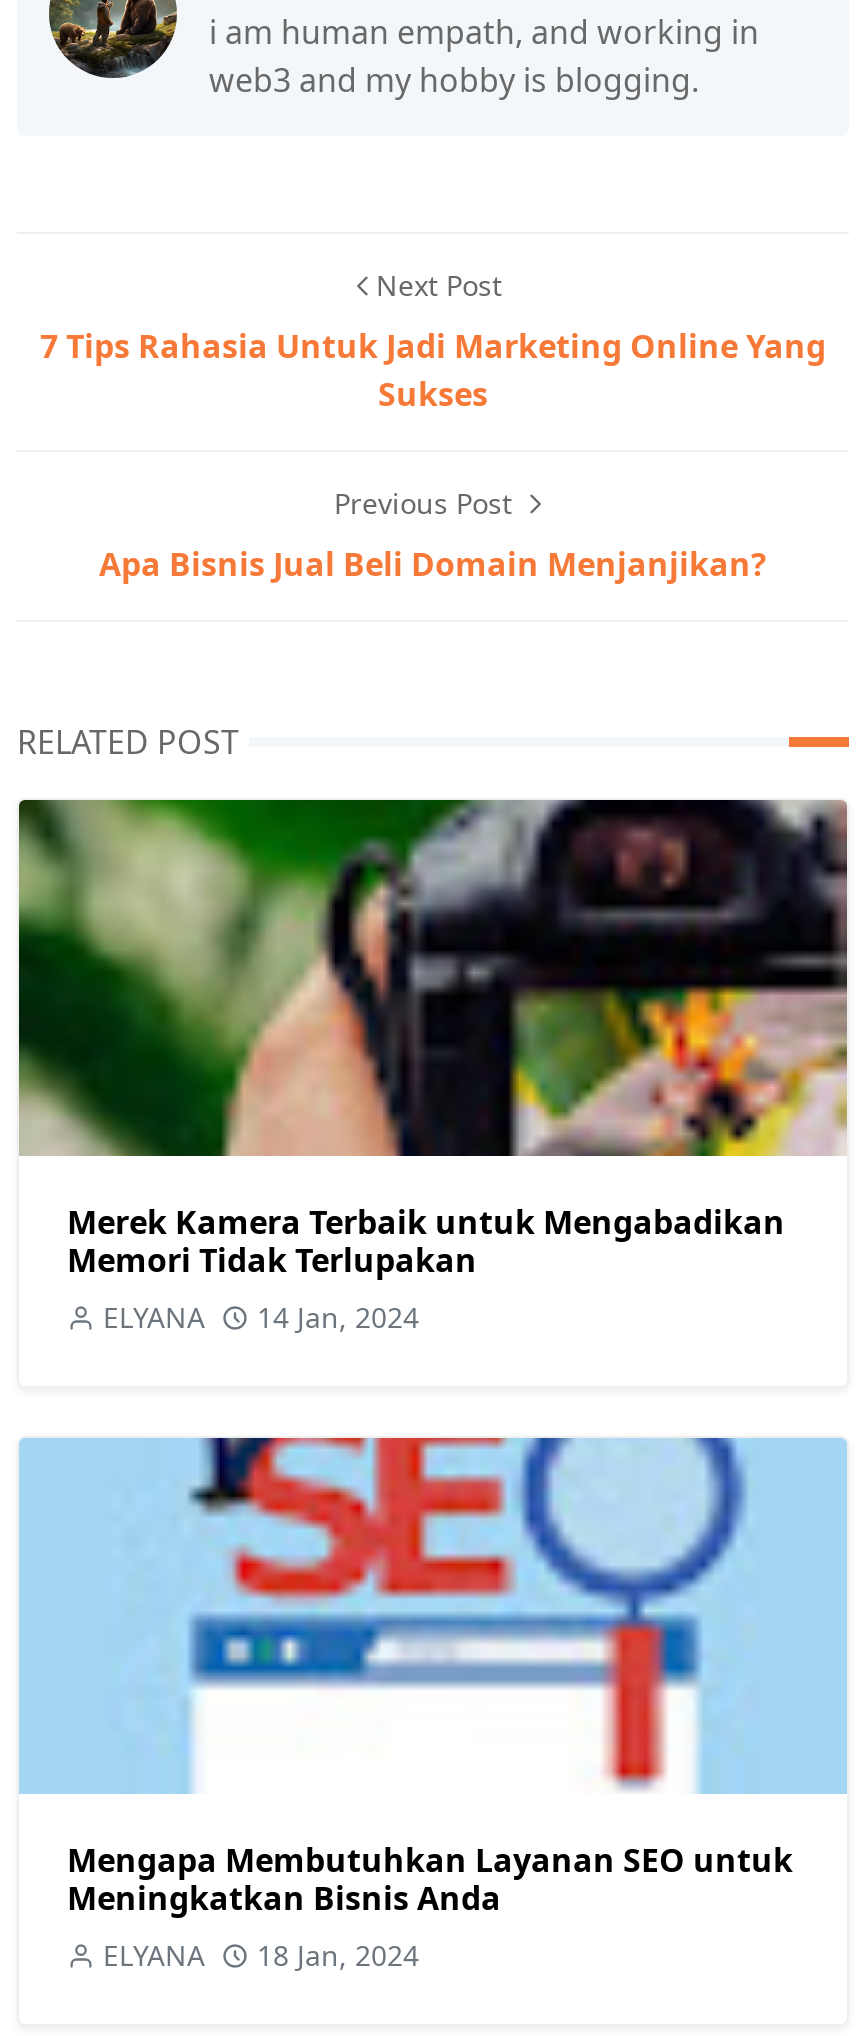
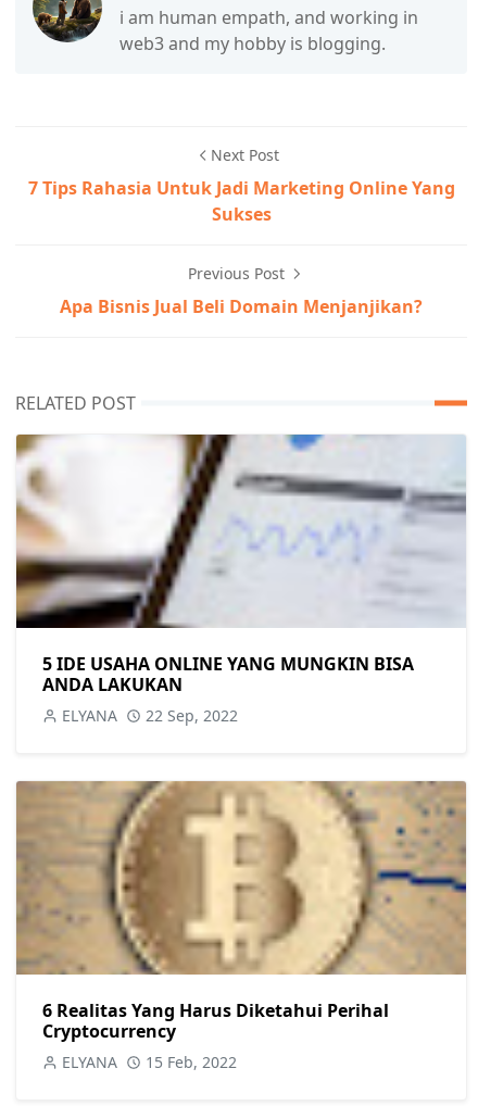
[17,798,849,1282] [image] | Merek Kamera Terbaik untuk Mengabadikan | Memori Tidak Terlupakan -> [15,433,466,696] [image] | 5 IDE USAHA ONLINE YANG MUNGKIN BISA | ANDA LAKUKAN
[103,1298,419,1336] ELYANA 14 Jan, 2024 -> [62,705,238,726] ELYANA 22 Sep, 2022
[19,1436,847,1920] [image] | Mengapa Membutuhkan Layanan SEO untuk | Meningkatkan Bisnis Anda -> [15,780,467,1043] [image] | 6 Realitas Yang Harus Diketahui Perihal | Cryptocurrency
[103,1936,419,1974] ELYANA 18 Jan, 2024 -> [62,1052,237,1072] ELYANA 15 Feb, 2022

